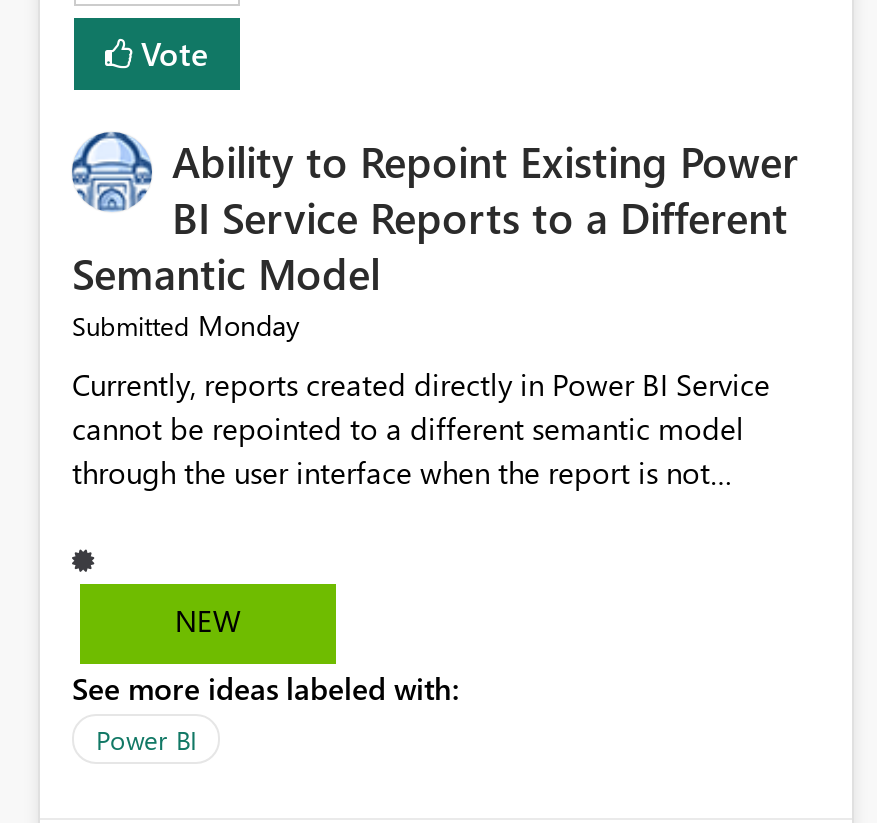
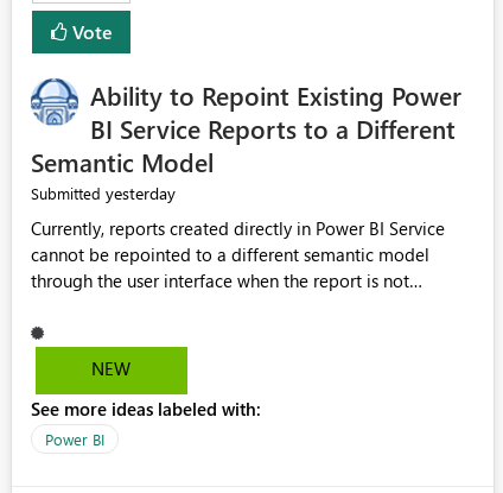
[72,307,300,345] Submitted Monday -> [31,182,176,205] Submitted yesterday

